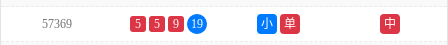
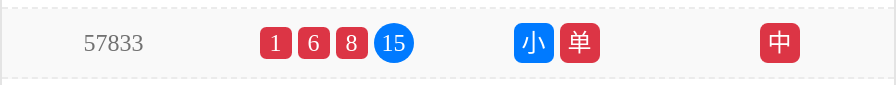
[42,17,72,31] 57369 -> [84,29,144,57] 57833
[135,17,141,31] 5 -> [270,29,282,57] 1
[154,17,160,31] 5 -> [308,29,320,57] 6
[173,17,179,31] 9 -> [346,29,358,57] 8
[191,17,203,31] 19 -> [382,29,406,57] 15

